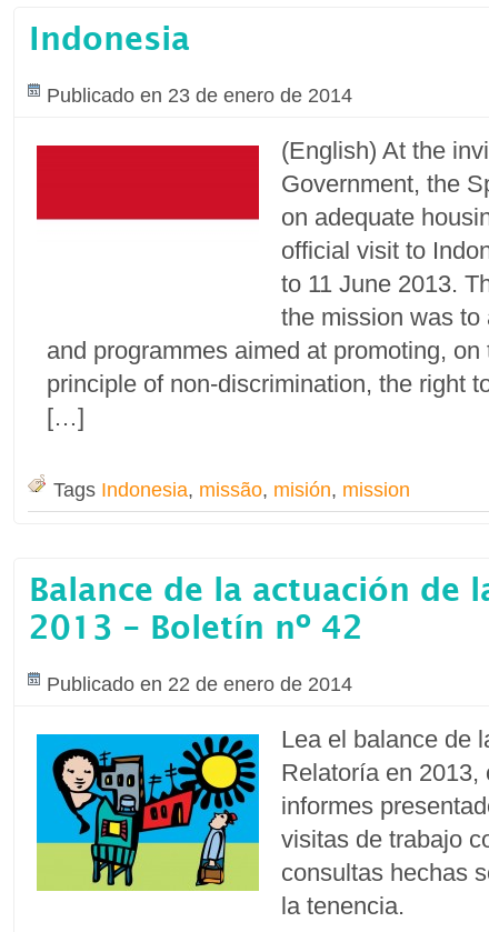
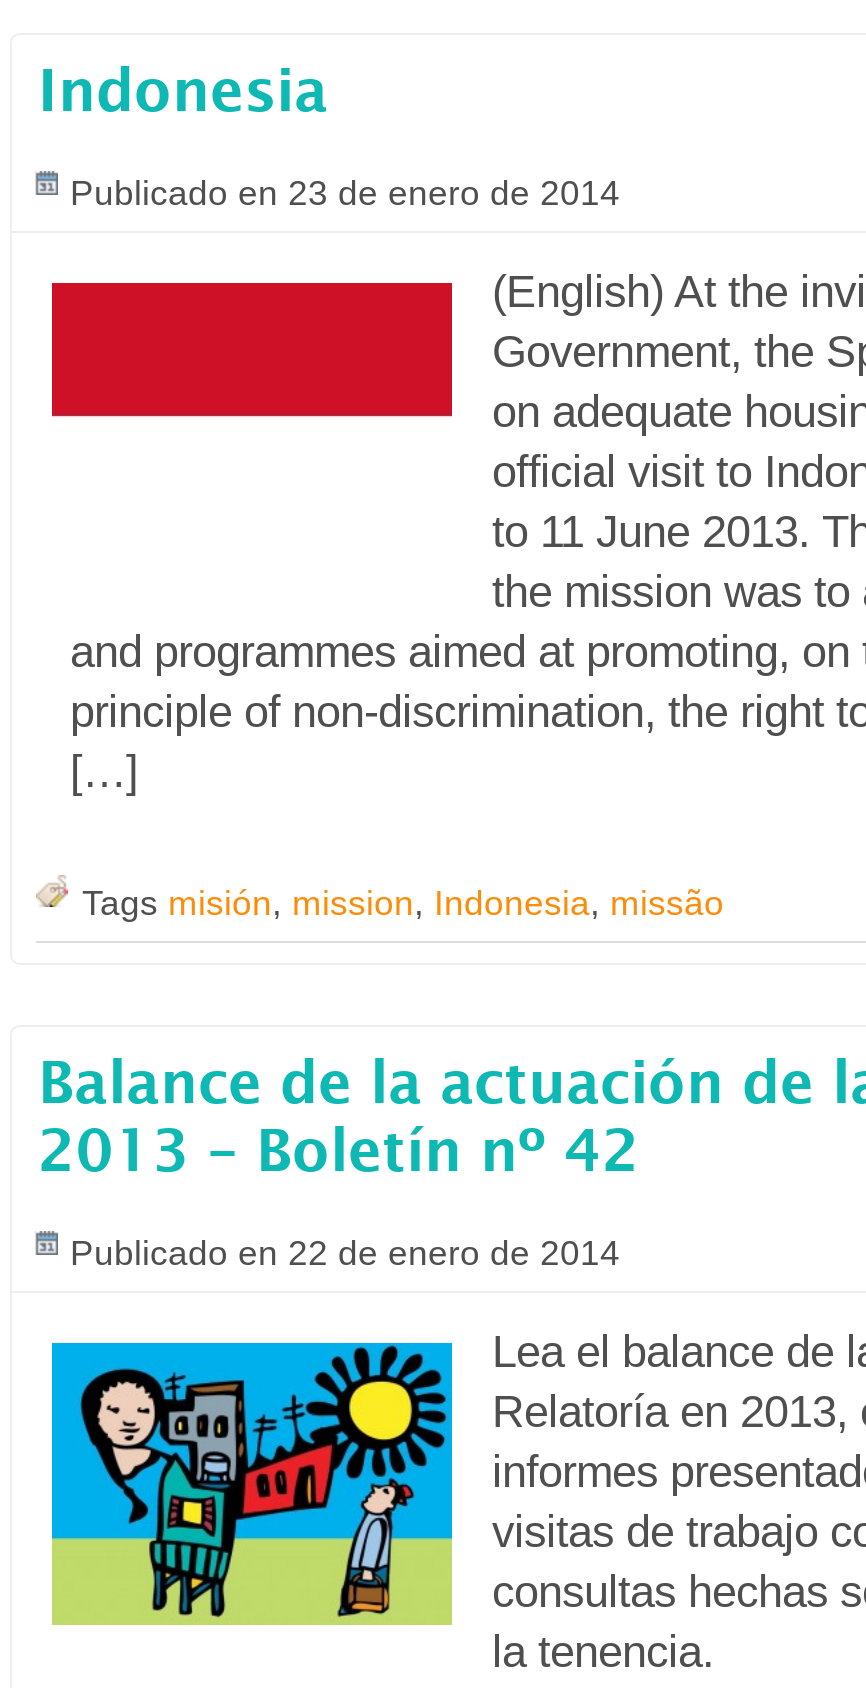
[53,479,410,501] Tags Indonesia, missão, misión, mission -> [82,883,724,923] Tags misión, mission, Indonesia, missão

